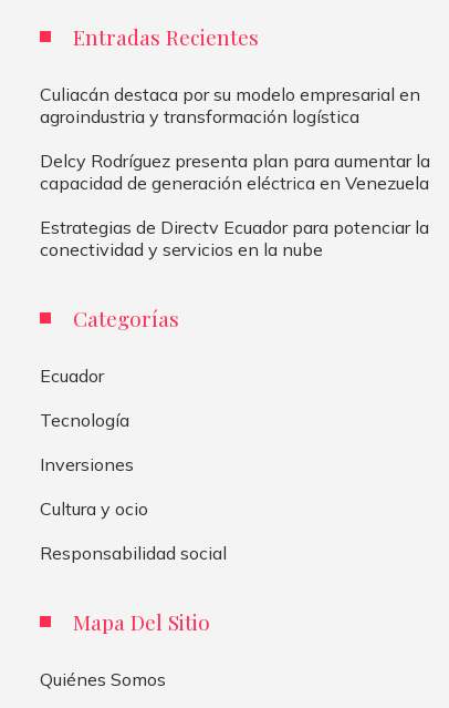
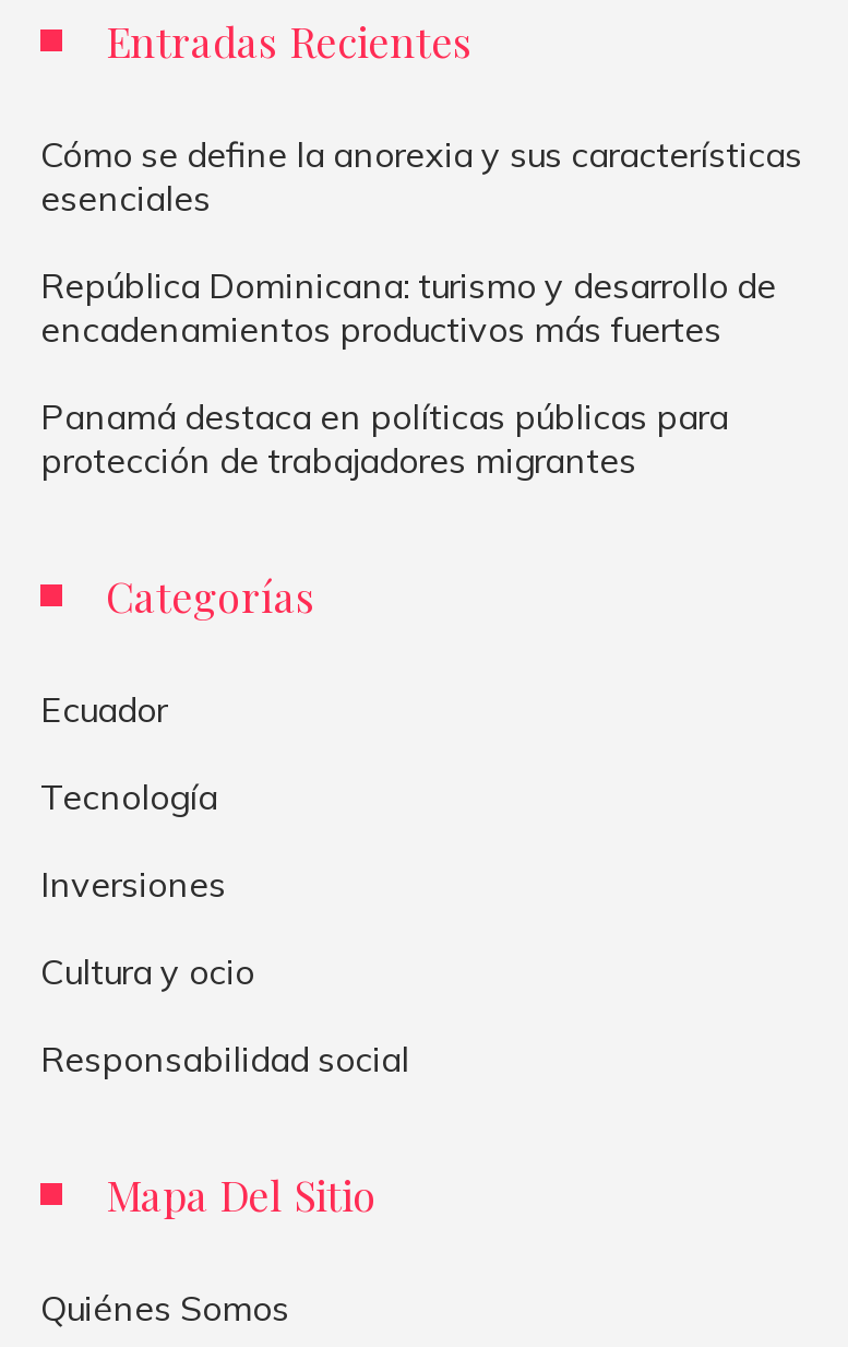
[40,83,420,127] Culiacán destaca por su modelo empresarial en | agroindustria y transformación logística -> [40,132,802,220] Cómo se define la anorexia y sus características | esenciales
[40,150,430,194] Delcy Rodríguez presenta plan para aumentar la | capacidad de generación eléctrica en Venezuela -> [40,263,776,351] República Dominicana: turismo y desarrollo de | encadenamientos productivos más fuertes
[40,216,429,260] Estrategias de Directv Ecuador para potenciar la | conectividad y servicios en la nube -> [40,394,728,482] Panamá destaca en políticas públicas para | protección de trabajadores migrantes

